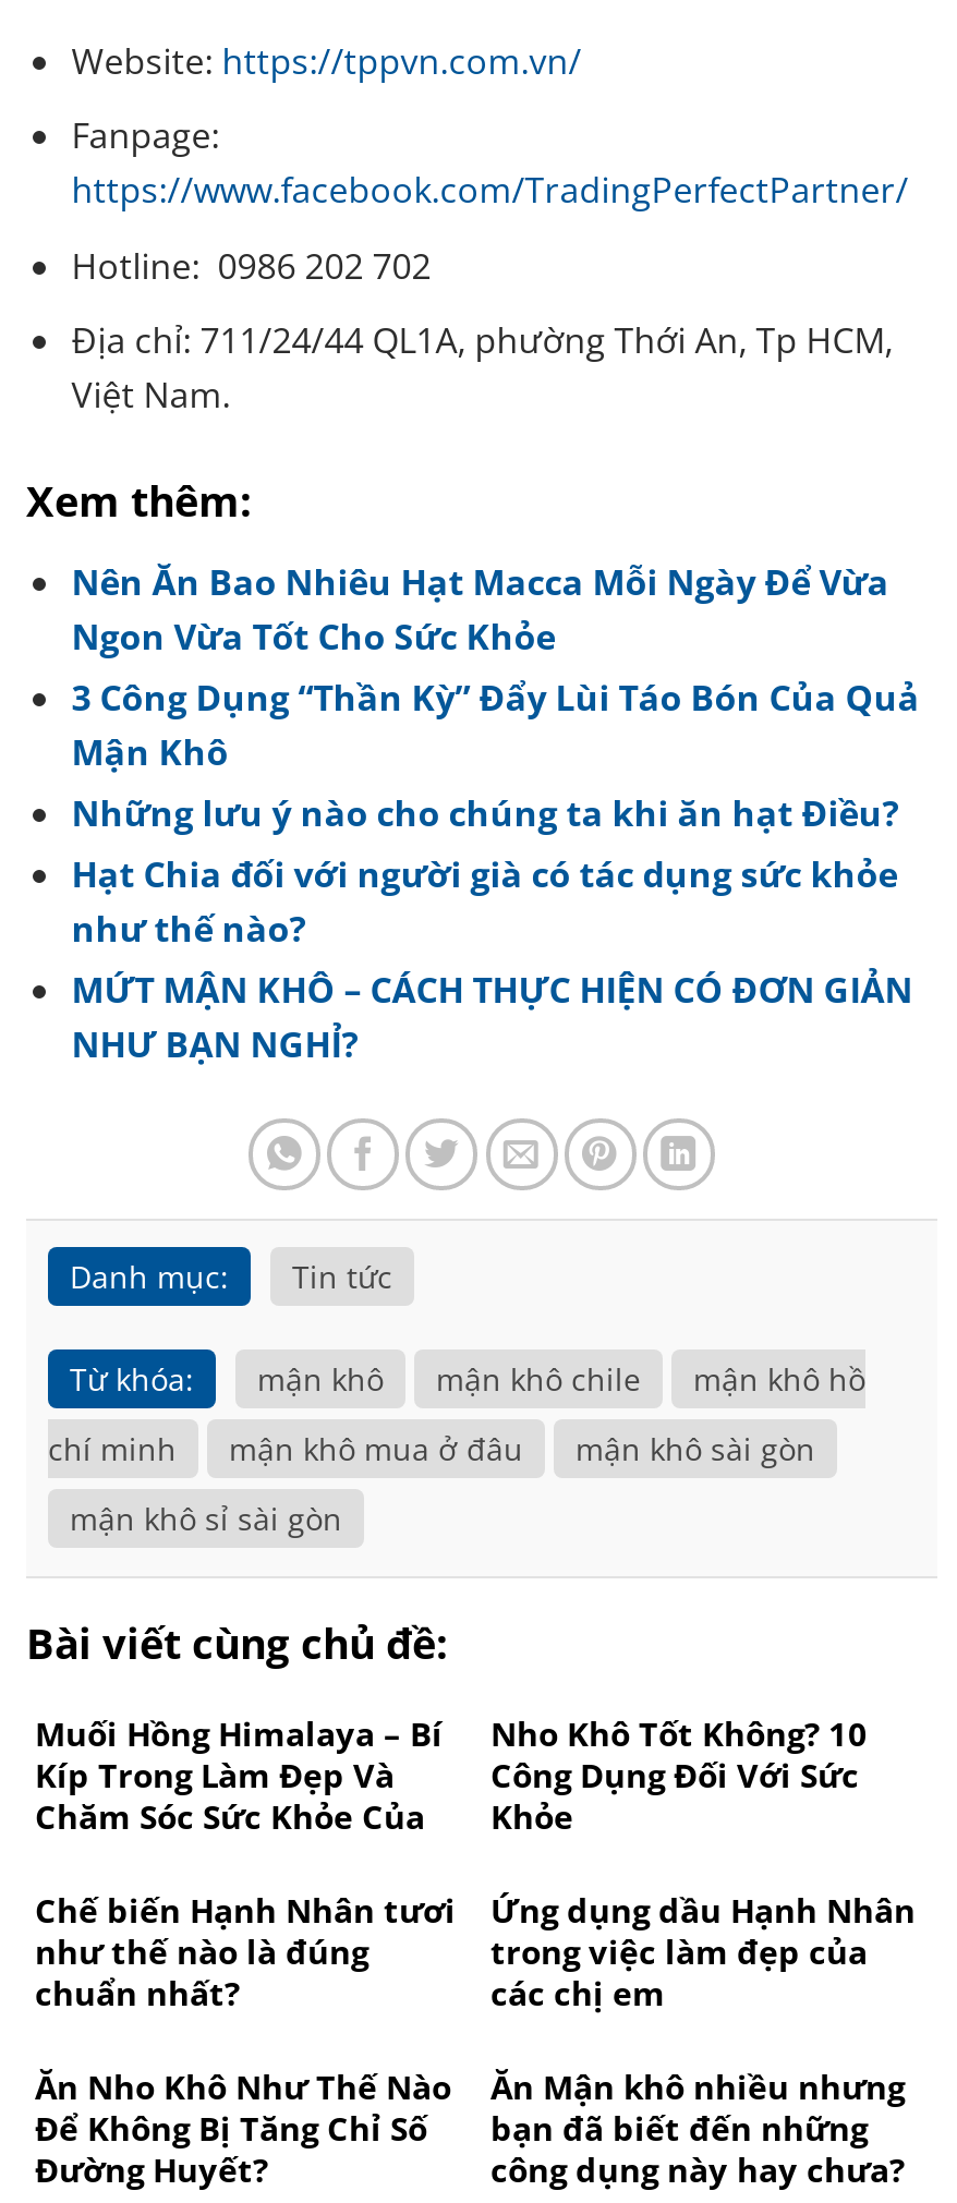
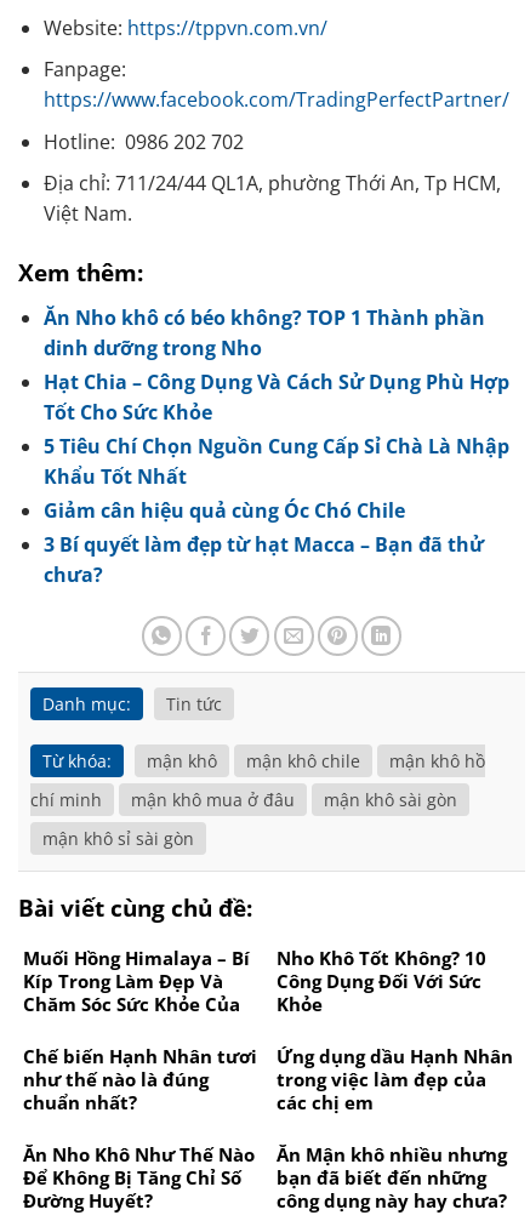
[72,558,920,1068] Nên Ăn Bao Nhiêu Hạt Macca Mỗi Ngày Để Vừa | Ngon Vừa Tốt Cho Sức Khỏe | 3 Công Dụng “Thần Kỳ” Đẩy Lùi Táo Bón Của Quả | Mận Khô | Những lưu ý nào cho chúng ta khi ăn hạt Điều? | Hạt Chia đối với người già có tác dụng sức khỏe | như thế nào? | MỨT MẬN KHÔ – CÁCH THỰC HIỆN CÓ ĐƠN GIẢN | NHƯ BẠN NGHỈ? -> [43,304,509,588] Ăn Nho khô có béo không? TOP 1 Thành phần | dinh dưỡng trong Nho | Hạt Chia – Công Dụng Và Cách Sử Dụng Phù Hợp | Tốt Cho Sức Khỏe | 5 Tiêu Chí Chọn Nguồn Cung Cấp Sỉ Chà Là Nhập | Khẩu Tốt Nhất | Giảm cân hiệu quả cùng Óc Chó Chile | 3 Bí quyết làm đẹp từ hạt Macca – Bạn đã thử | chưa?

